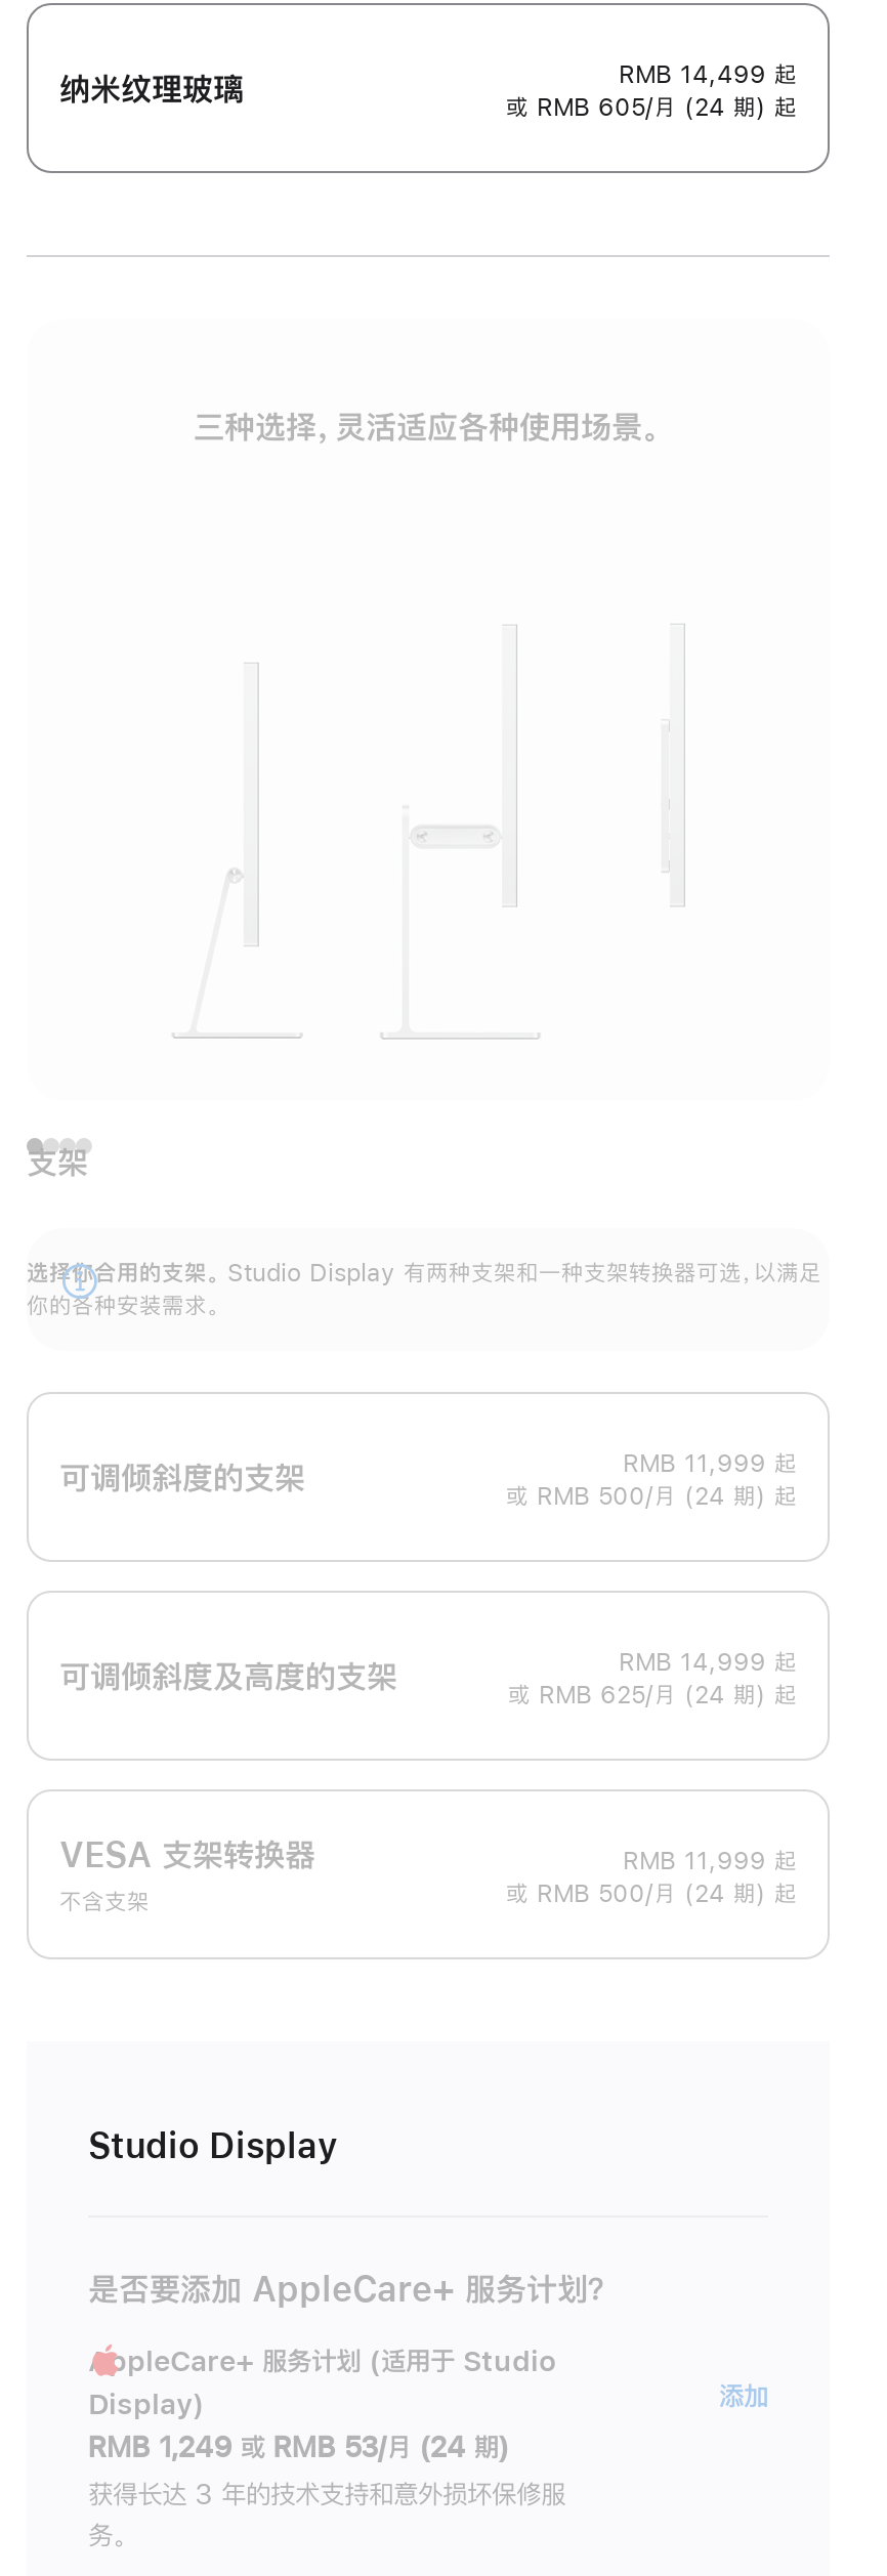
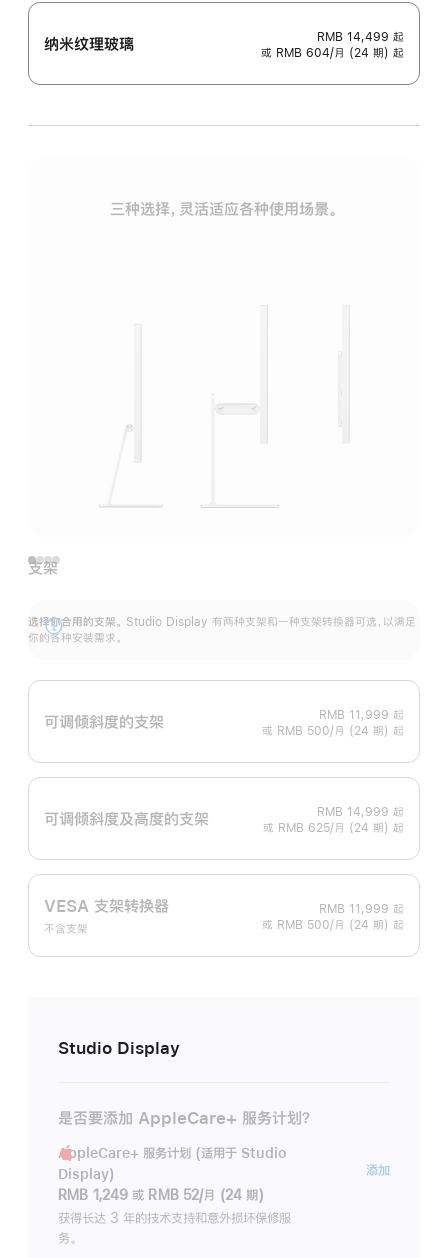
[506,96,797,120] 或 RMB 605/月 (24 期) 起 -> [261,47,404,59] 或 RMB 604/月 (24 期) 起
[88,2433,509,2462] RMB 1,249 或 RMB 53/月 (24 期) -> [58,1188,264,1202] RMB 1,249 或 RMB 52/月 (24 期)

